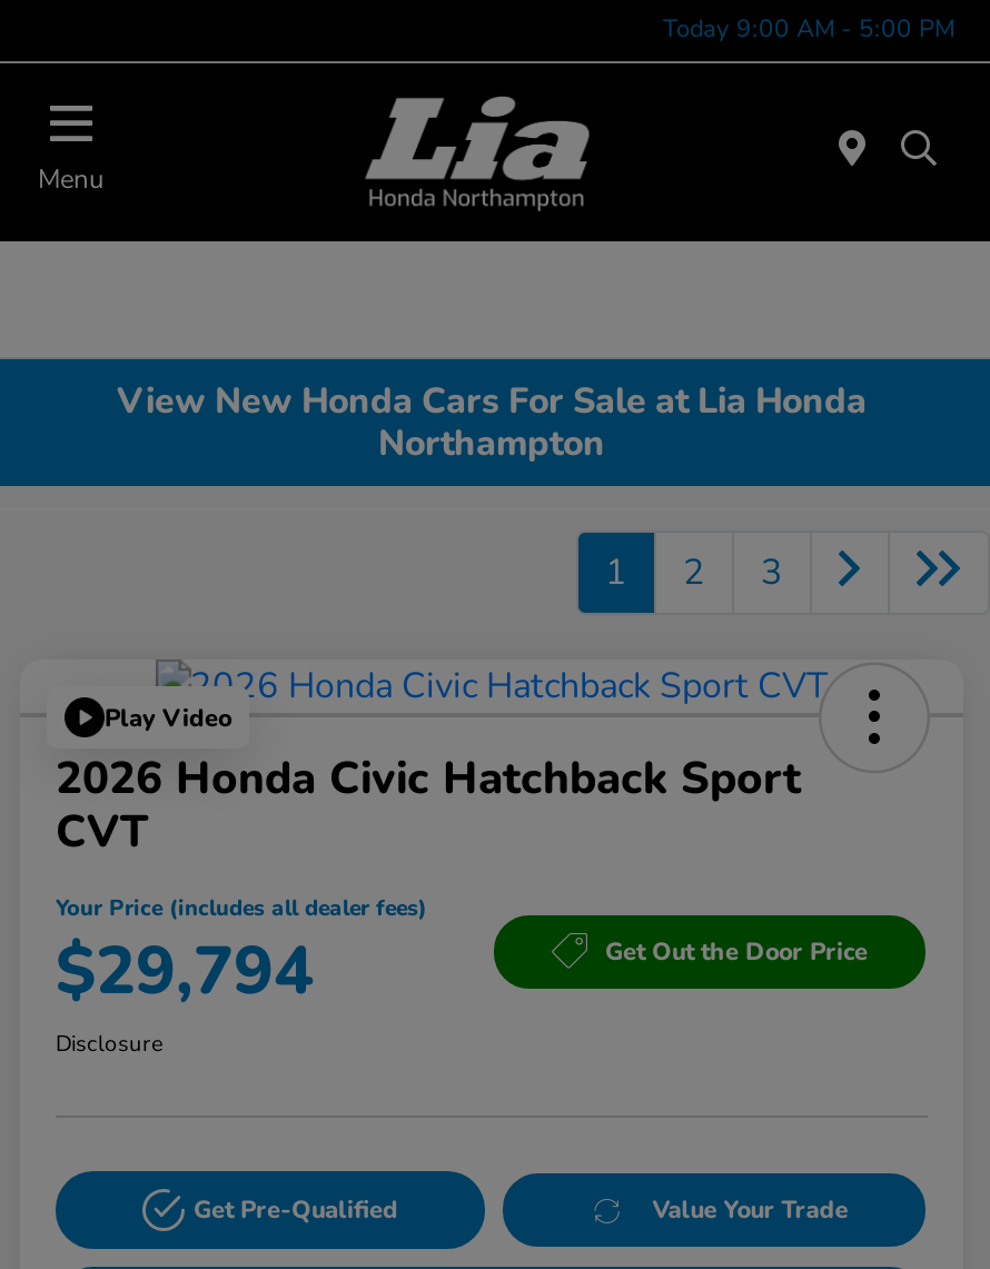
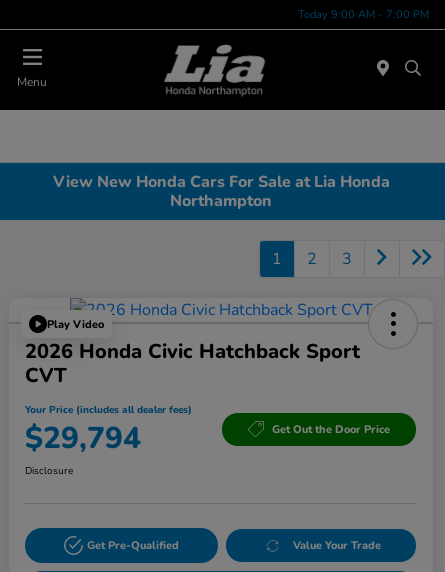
[663,11,954,44] Today 9:00 AM - 5:00 PM -> [298,6,429,21] Today 9:00 AM - 7:00 PM

